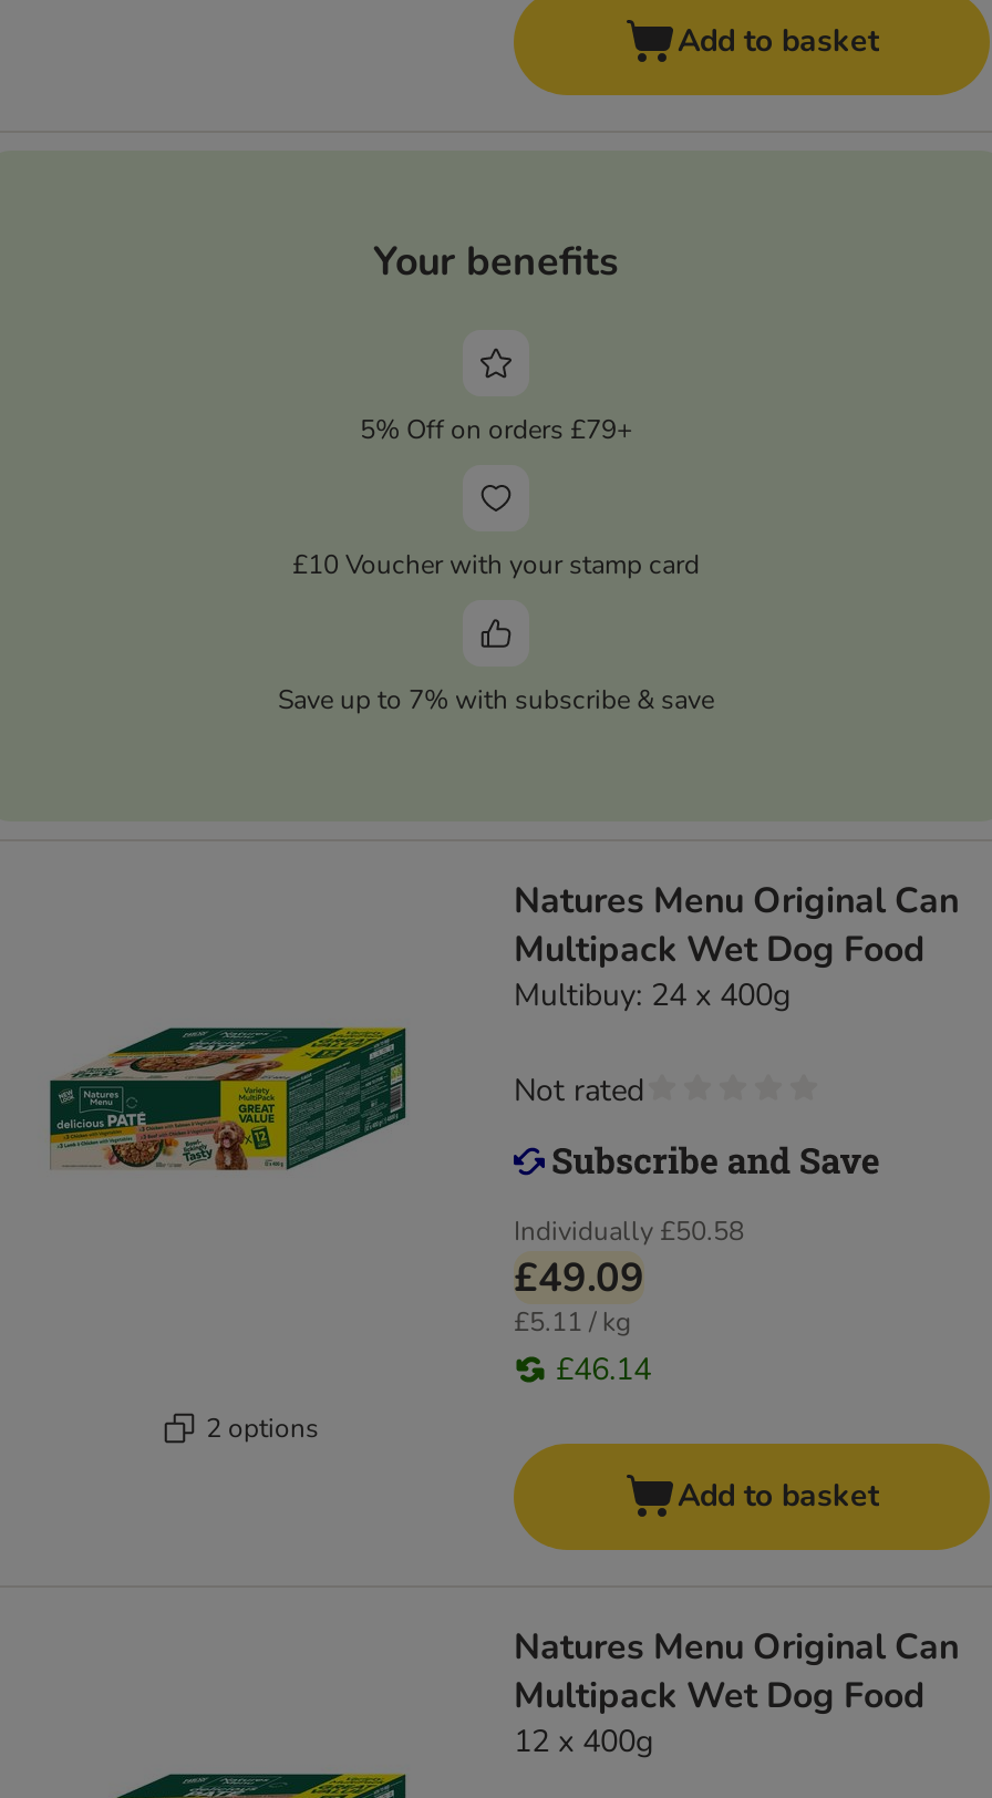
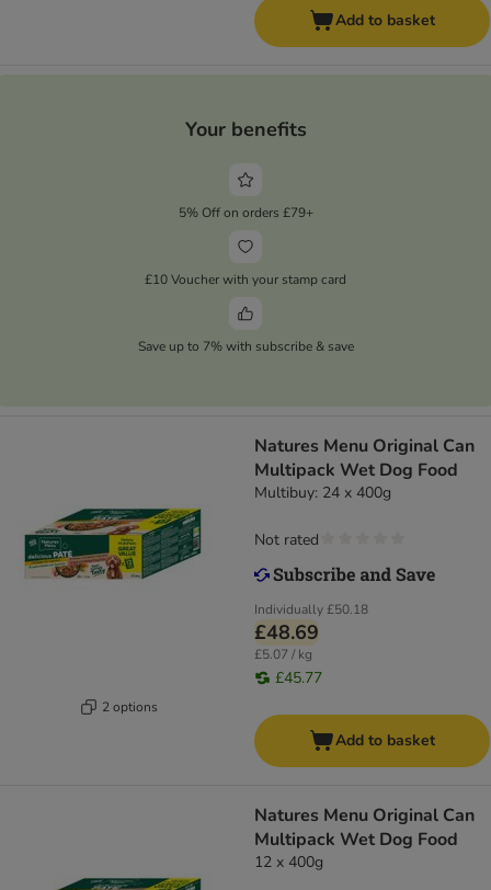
[514,1214,744,1249] Individually £50.58 -> [254,601,368,618] Individually £50.18
[514,1251,644,1304] £49.09 -> [254,619,319,646] £48.69
[514,1304,631,1340] £5.11 / kg -> [254,646,312,663] £5.07 / kg
[556,1349,651,1391] £46.14 -> [275,668,322,688] £45.77

